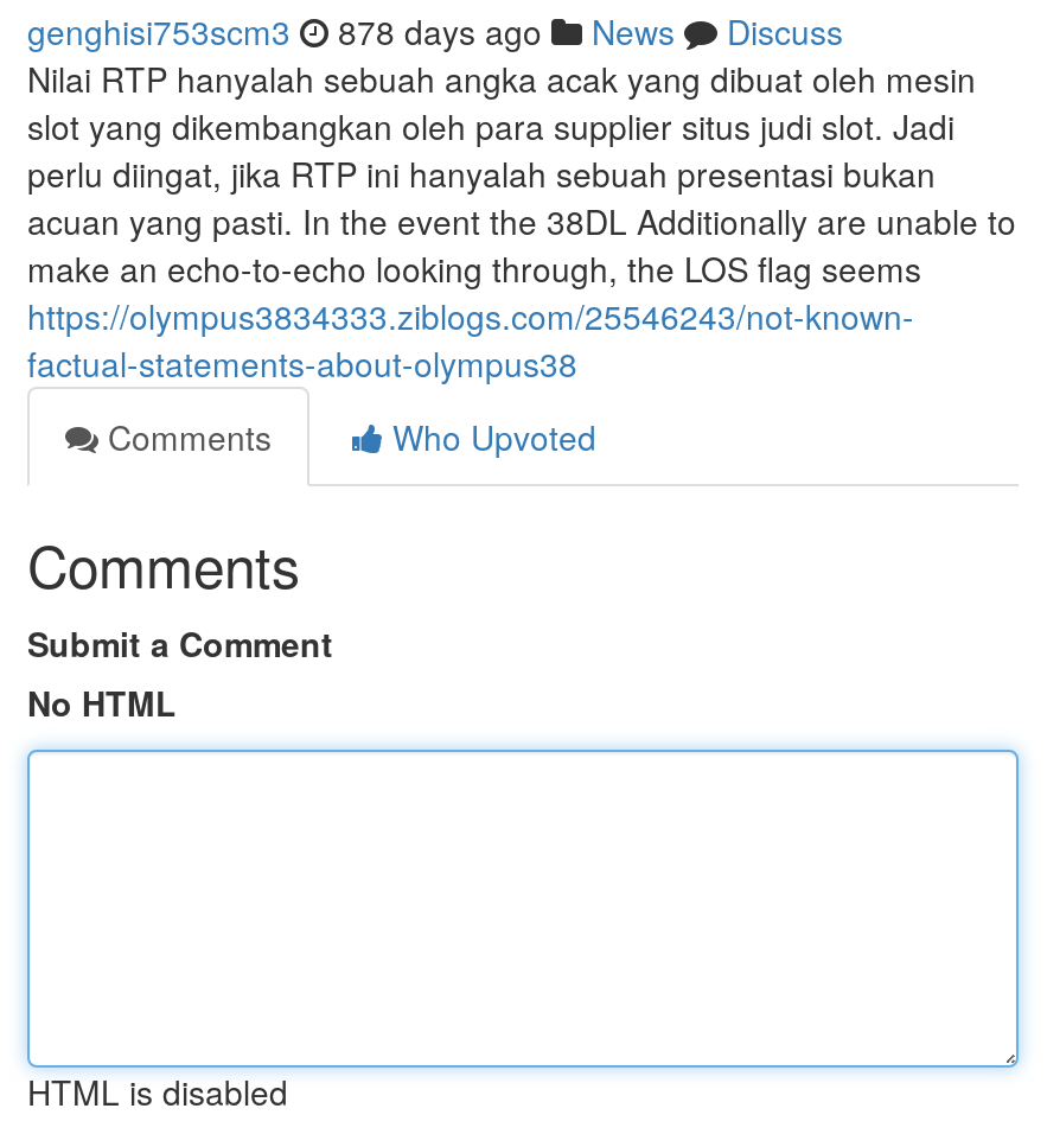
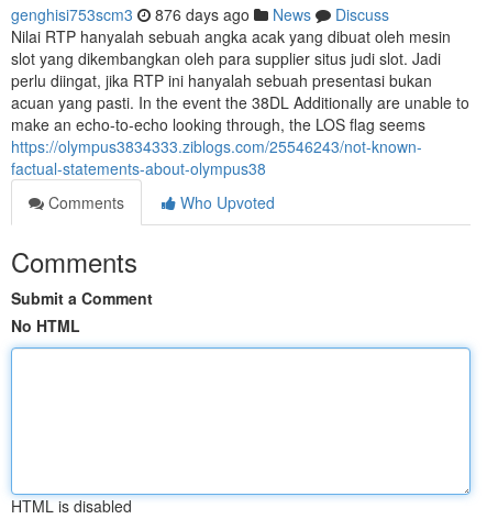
[27,7,843,55] genghisi753scm3 878 days ago News Discuss -> [11,3,389,25] genghisi753scm3 876 days ago News Discuss

